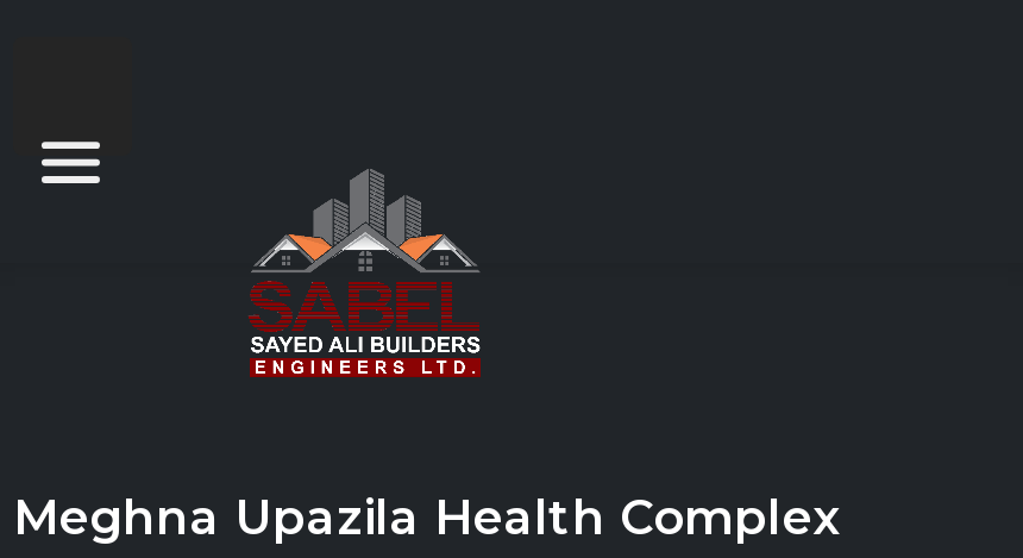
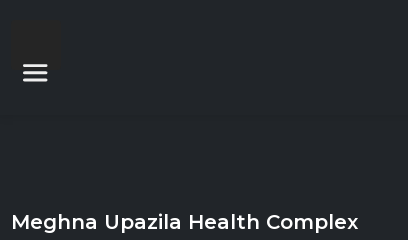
[249,168,482,380] [image] -> none

